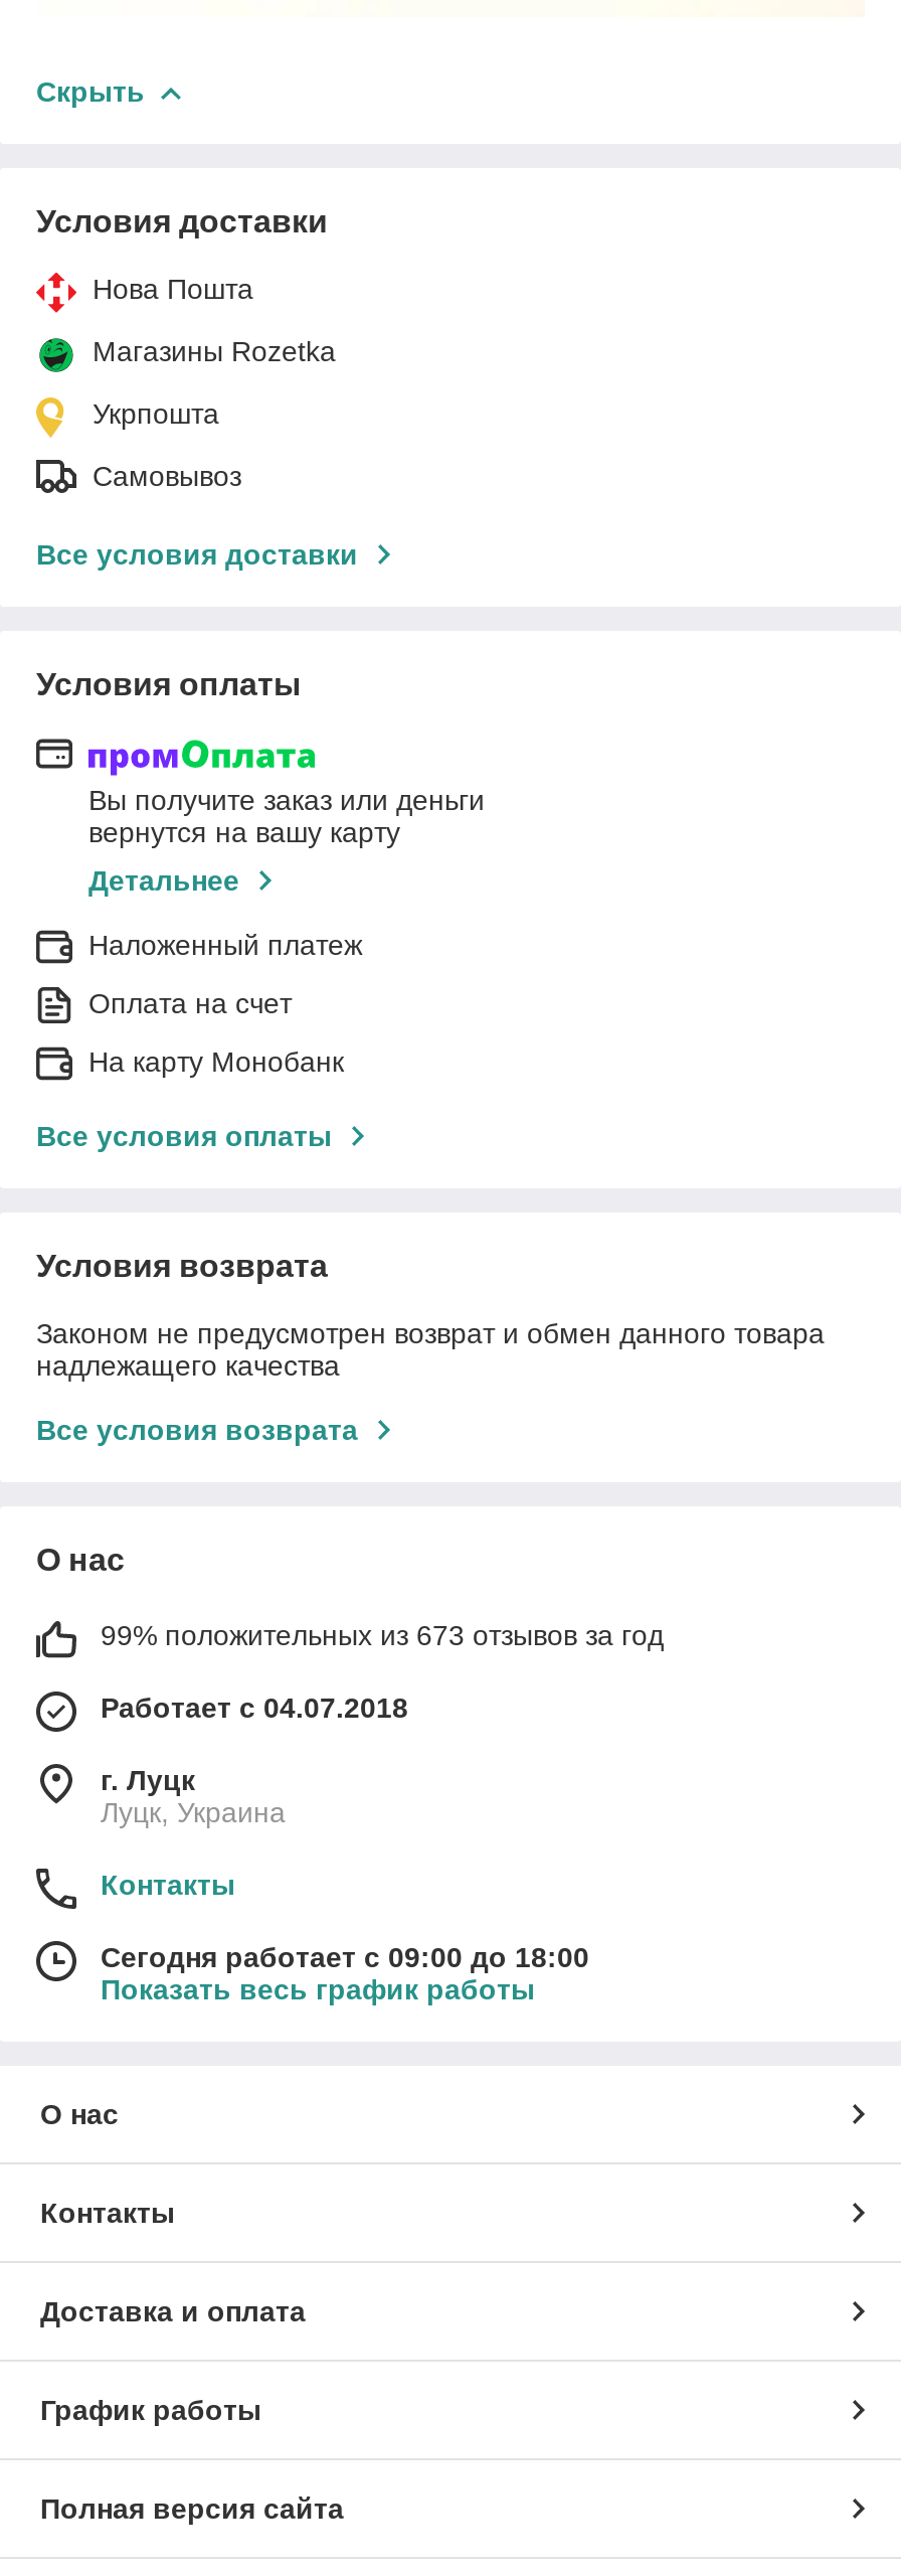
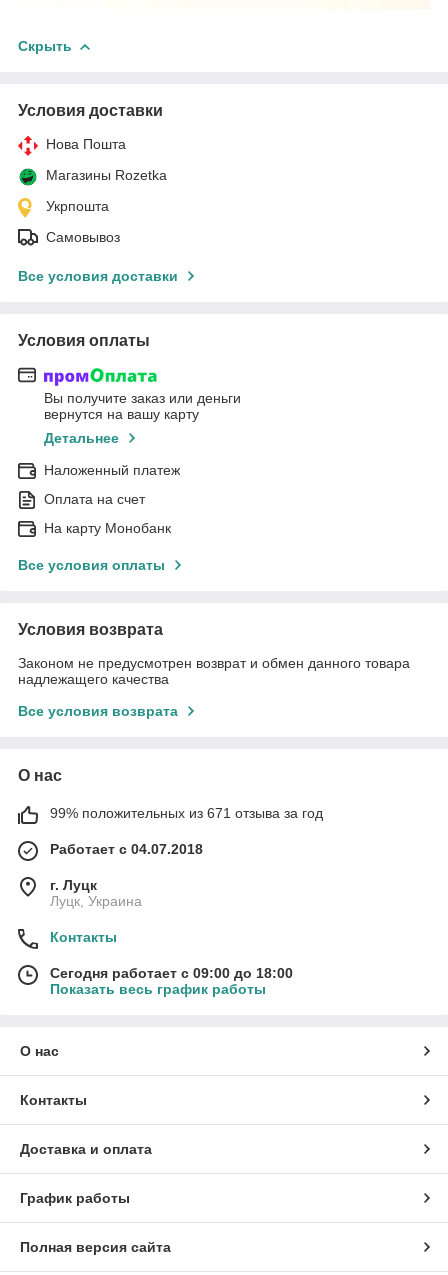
[101,1620,664,1652] 99% положительных из 673 отзывов за год -> [50,805,323,821] 99% положительных из 671 отзыва за год

